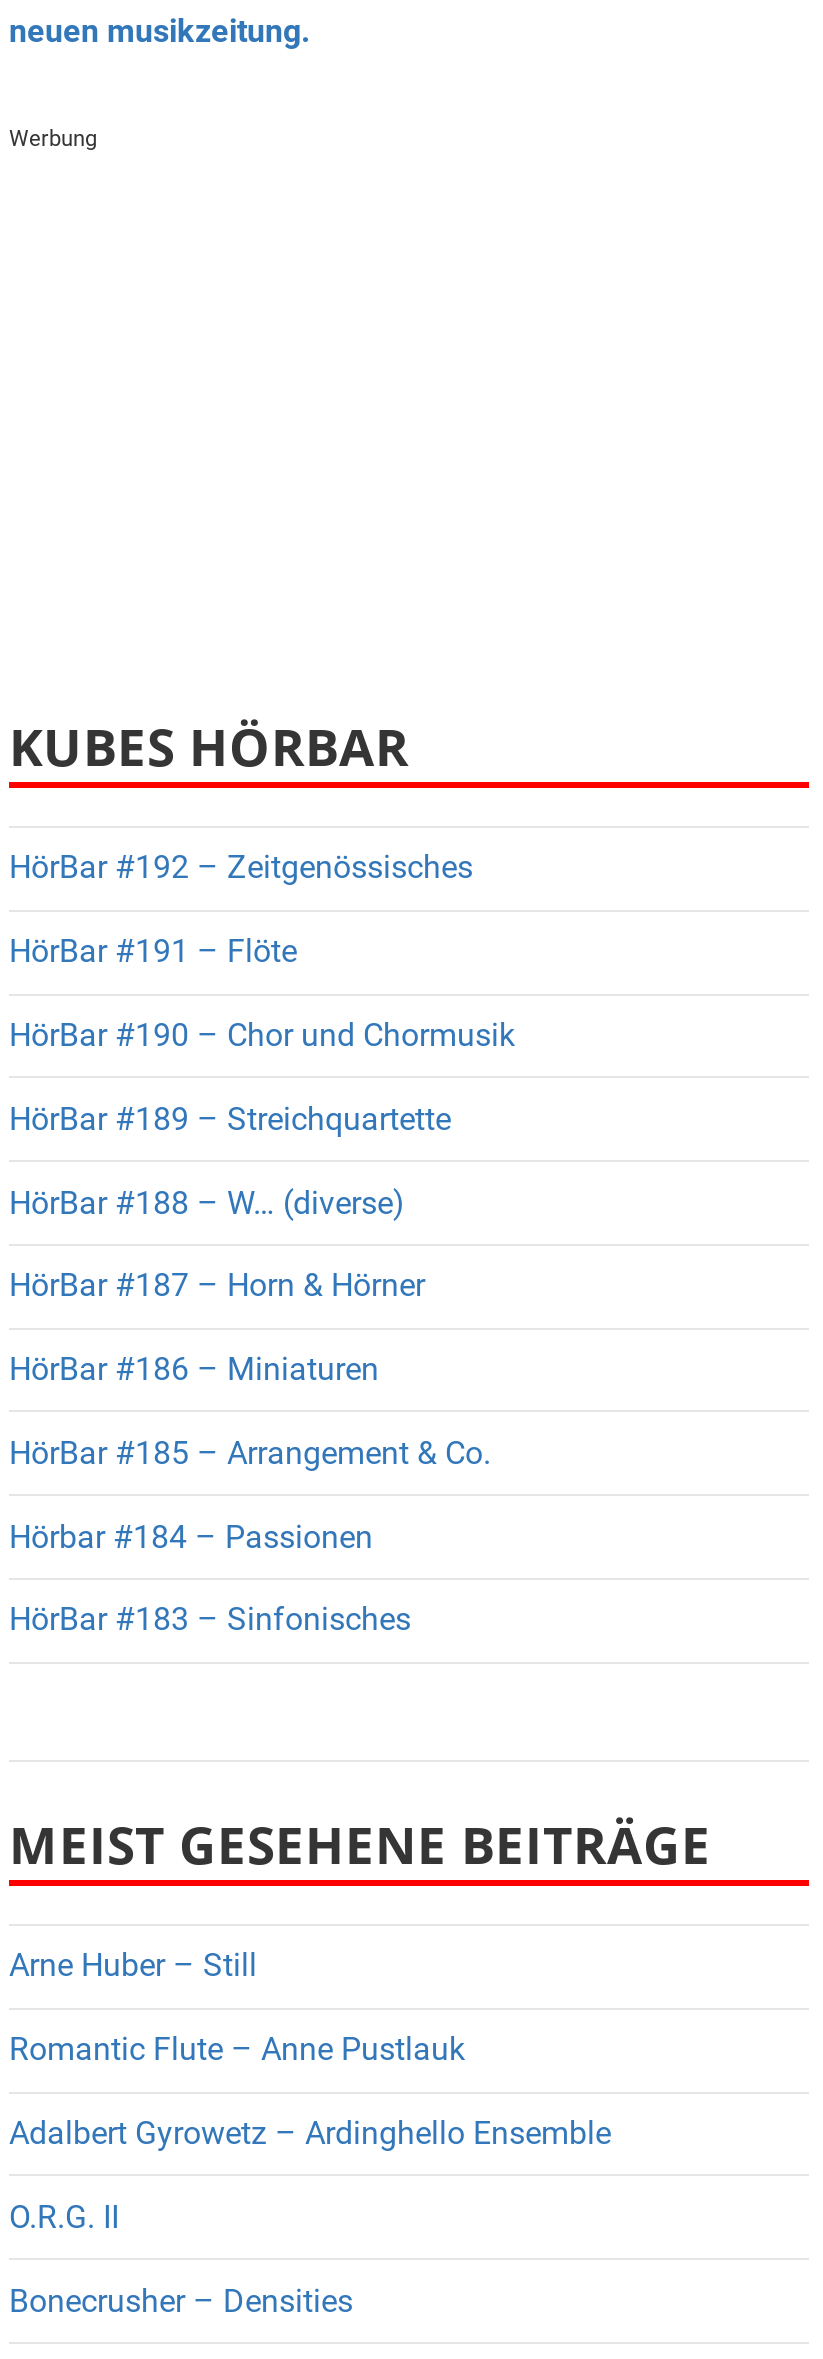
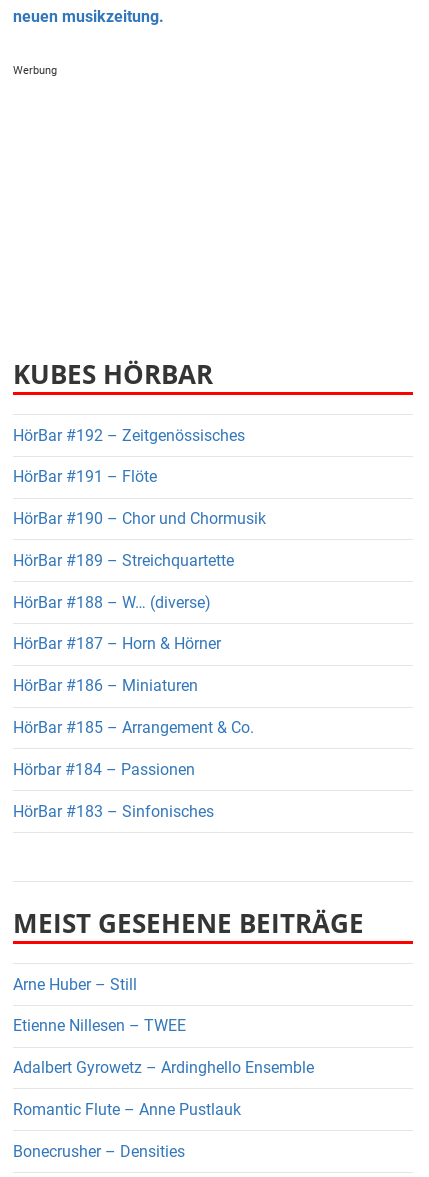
none -> [13,1016,186,1035] Etienne Nillesen – TWEE
moved [9,2031,465,2069] -> [13,1100,241,1119]: Romantic Flute – Anne Pustlauk
[9,2198,119,2236] O.R.G. II -> none

